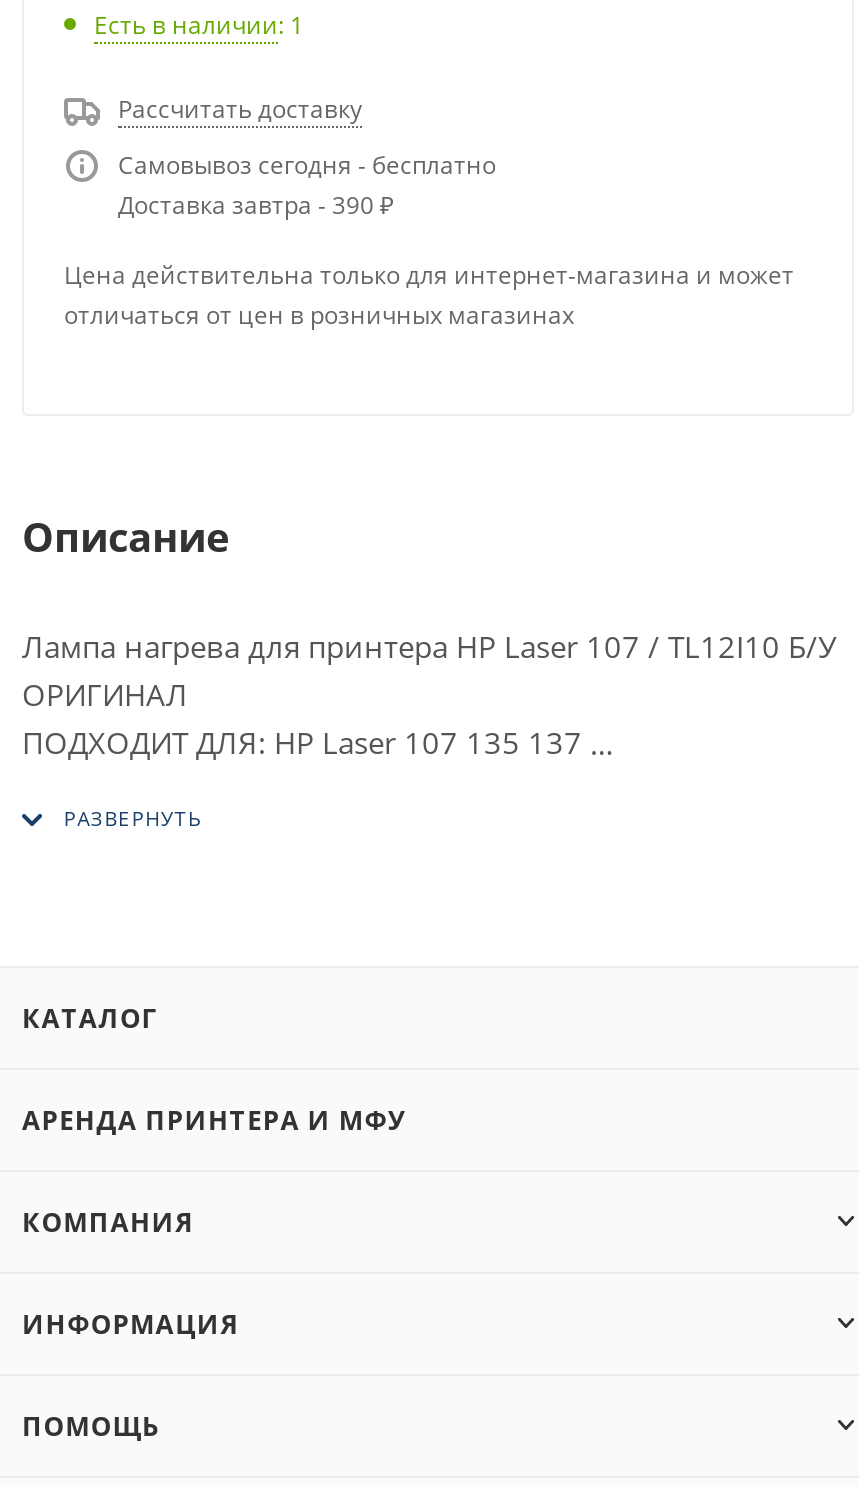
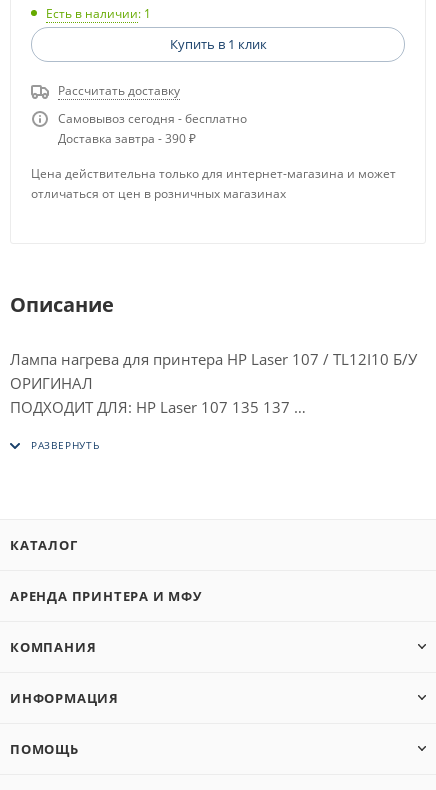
none -> [169,35,266,53] Купить в 1 клик

